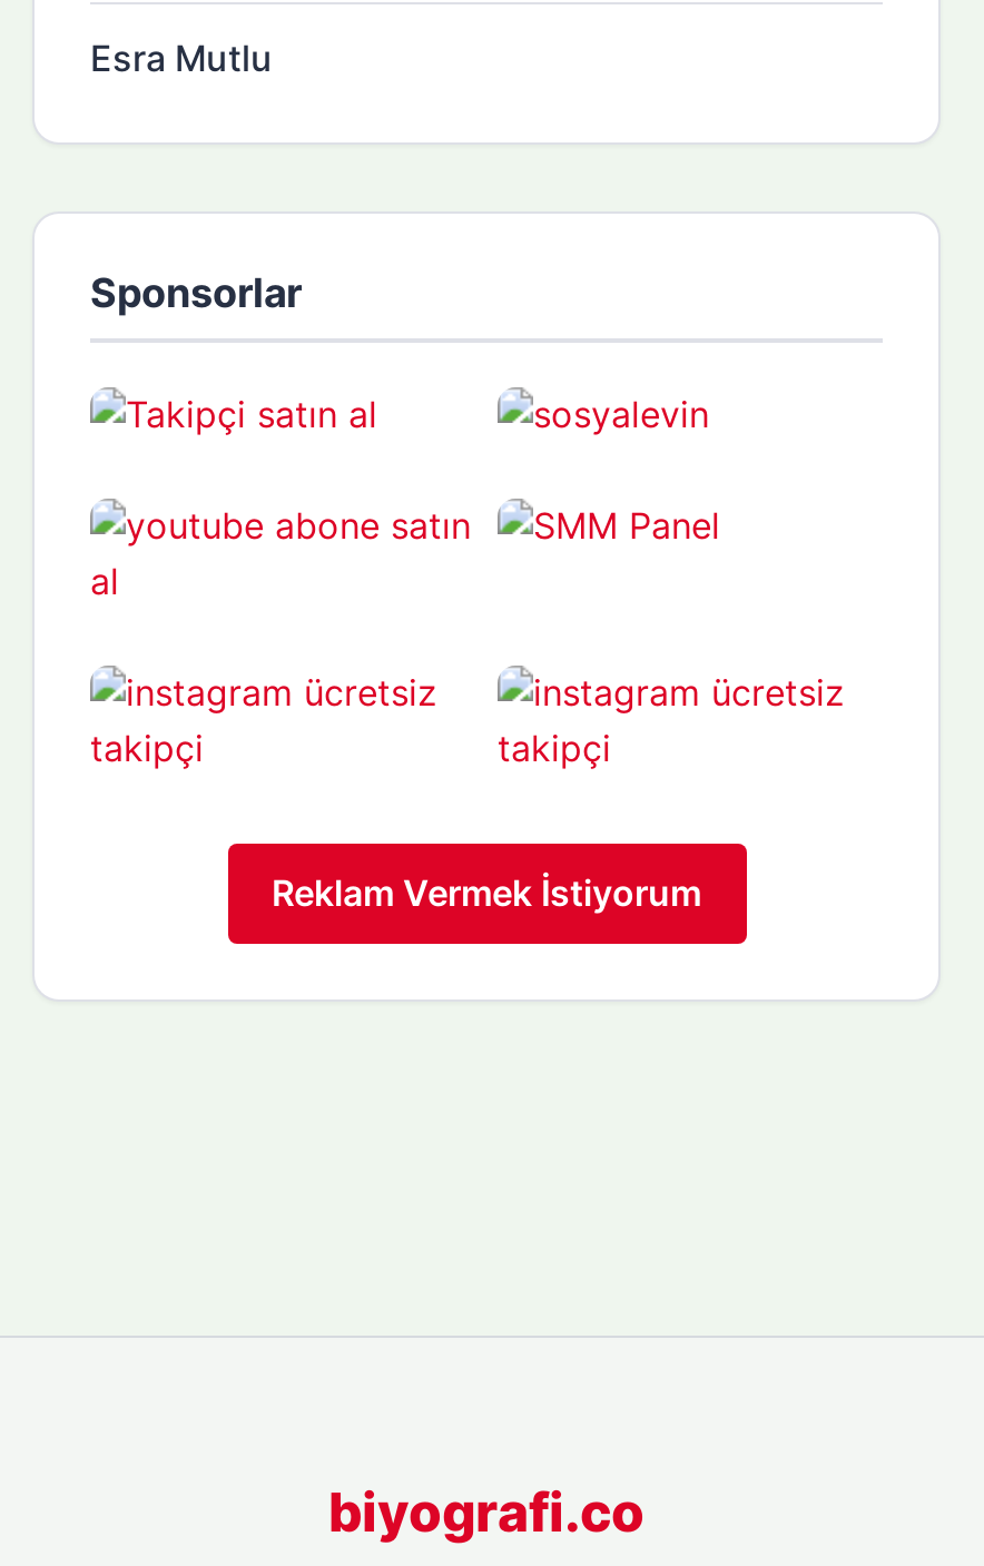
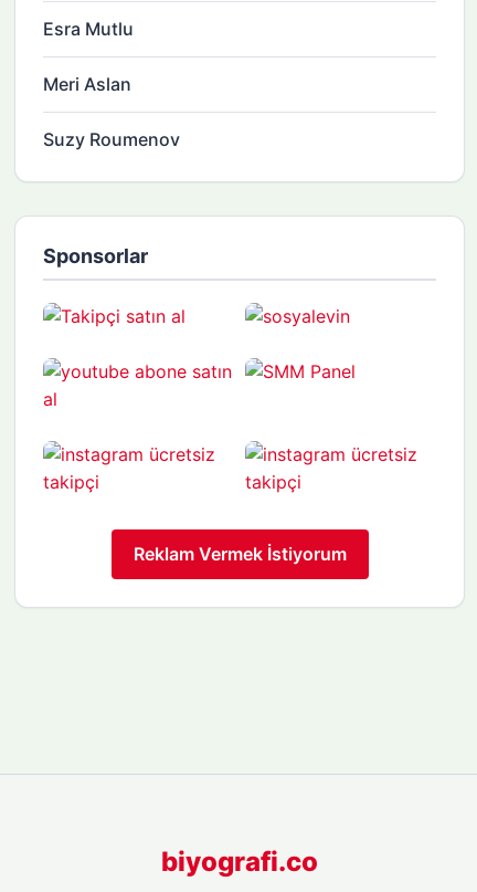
none -> [43,72,180,150] Meri Aslan | Suzy Roumenov

